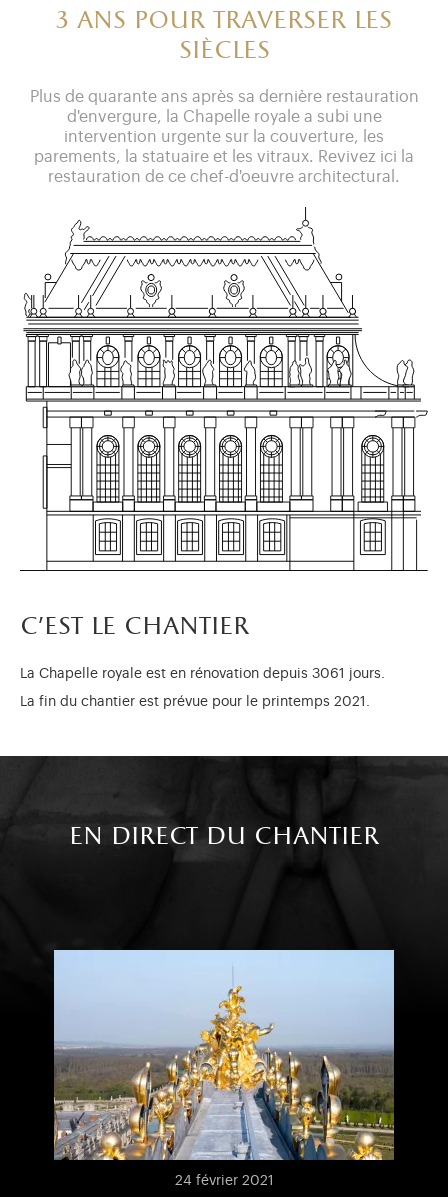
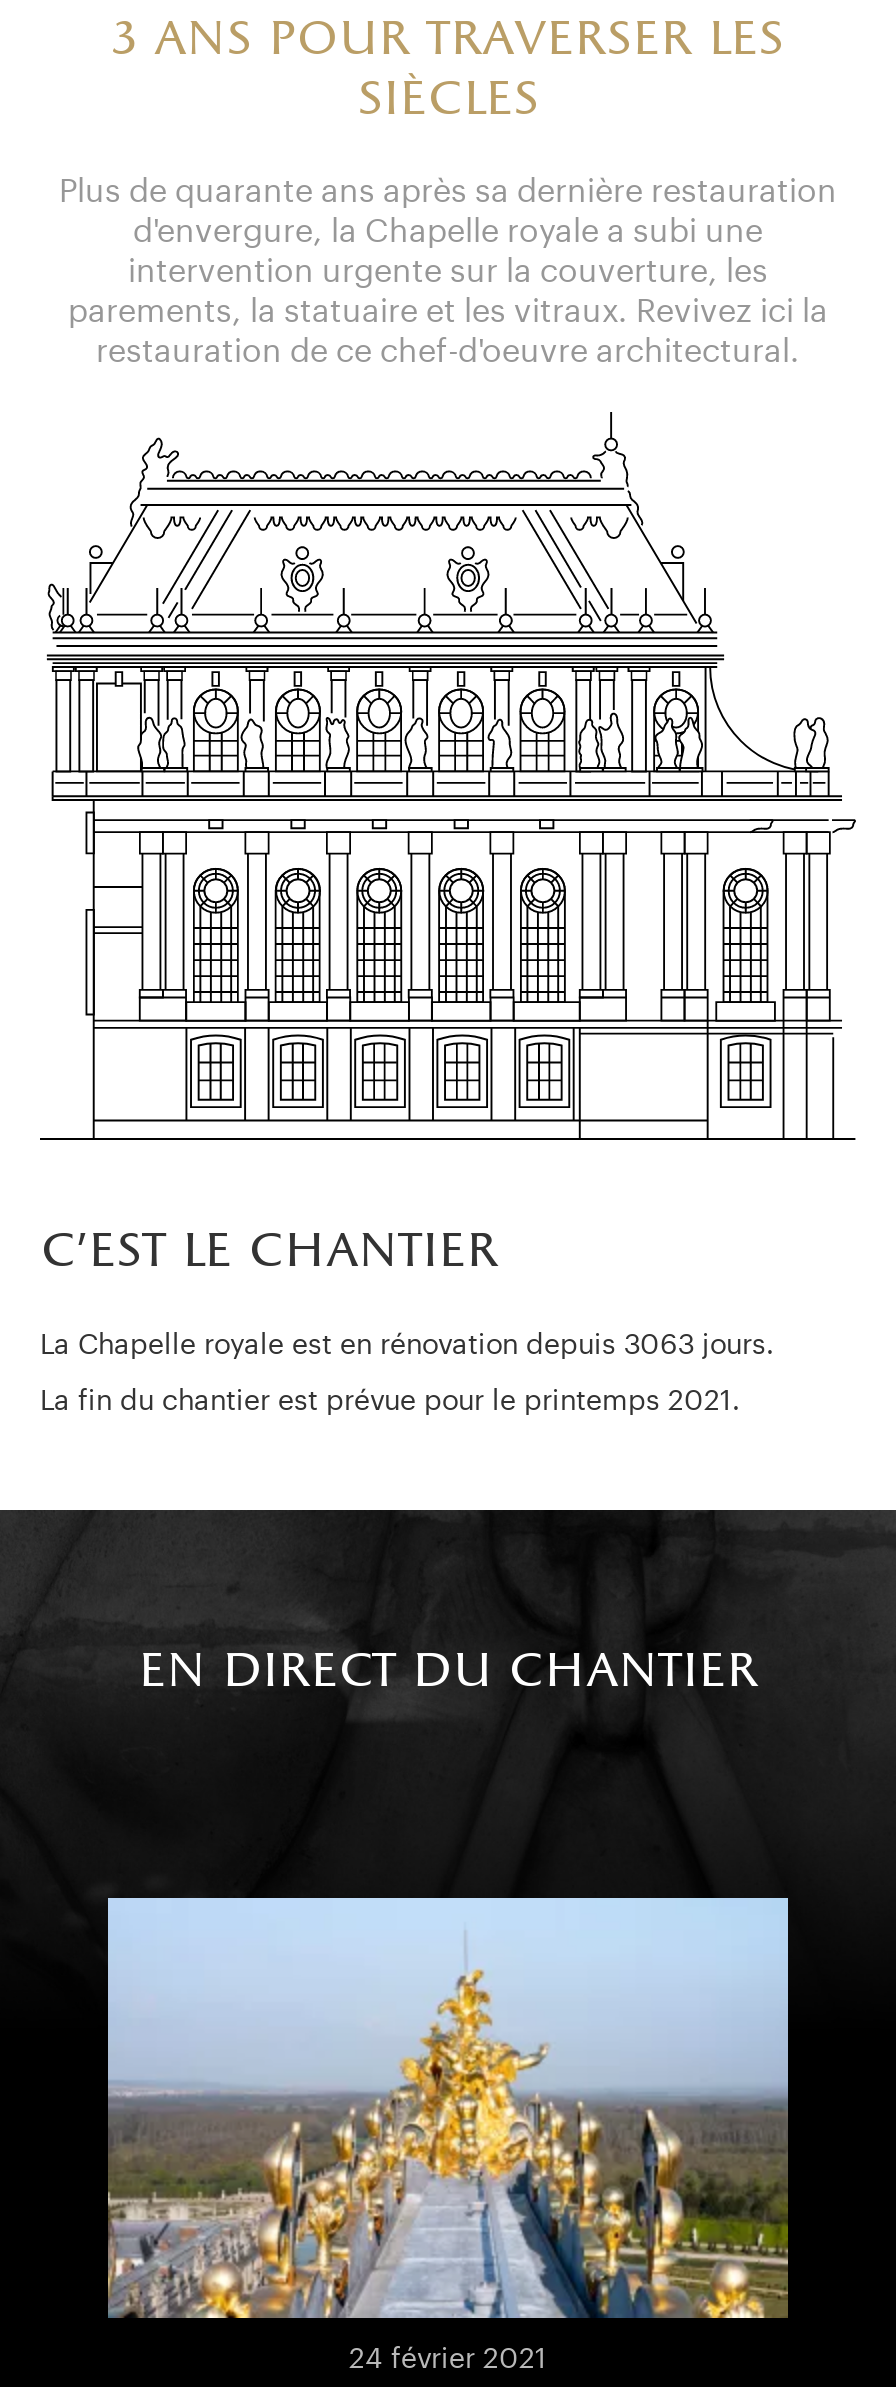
[20,667,385,681] La Chapelle royale est en rénovation depuis 3061 jours. -> [40,1333,774,1361] La Chapelle royale est en rénovation depuis 3063 jours.

